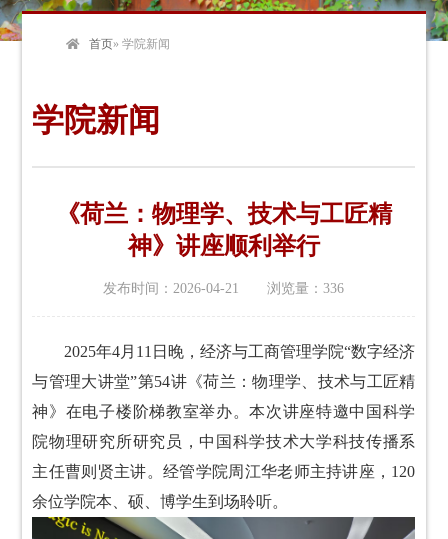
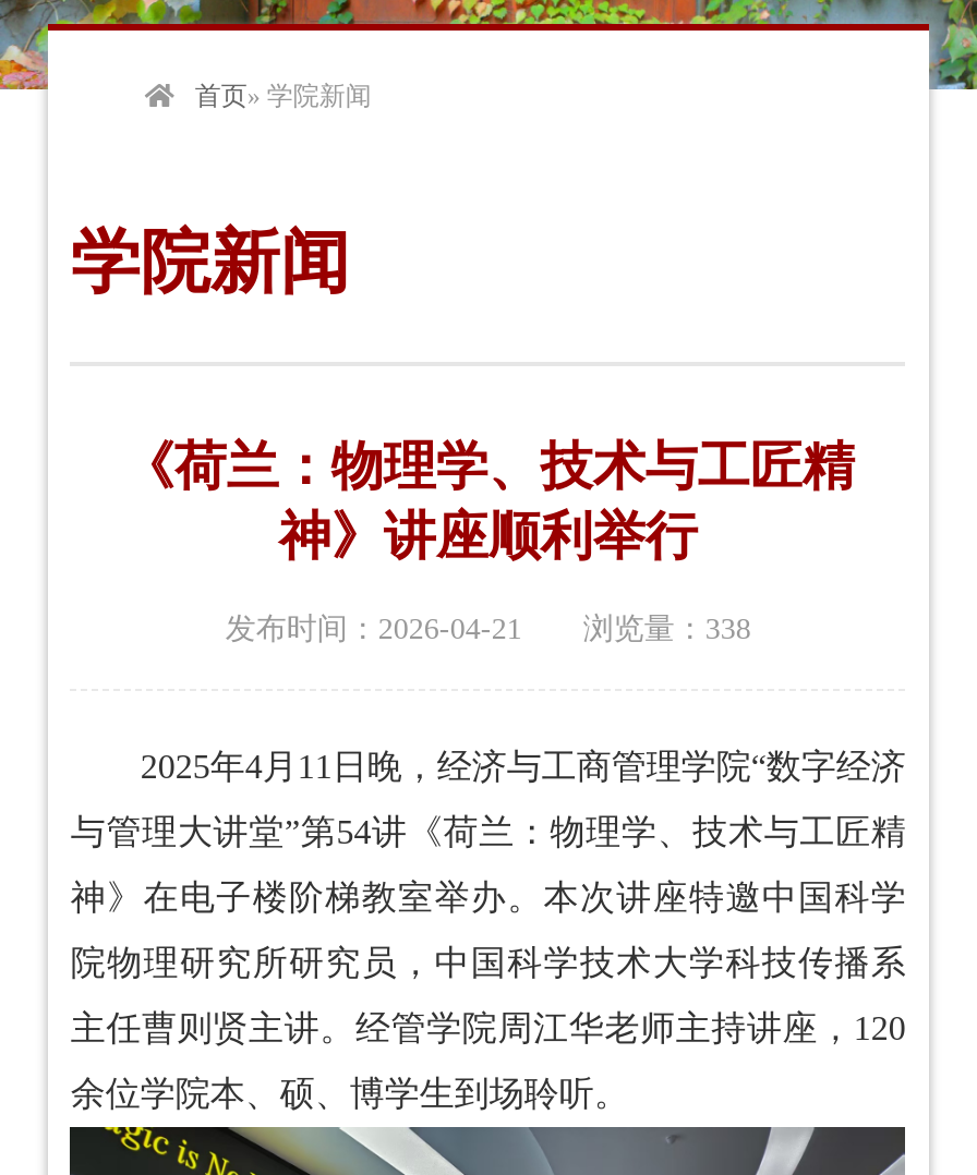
[103,281,344,296] 发布时间：2026-04-21 浏览量：336 -> [225,613,751,646] 发布时间：2026-04-21 浏览量：338

